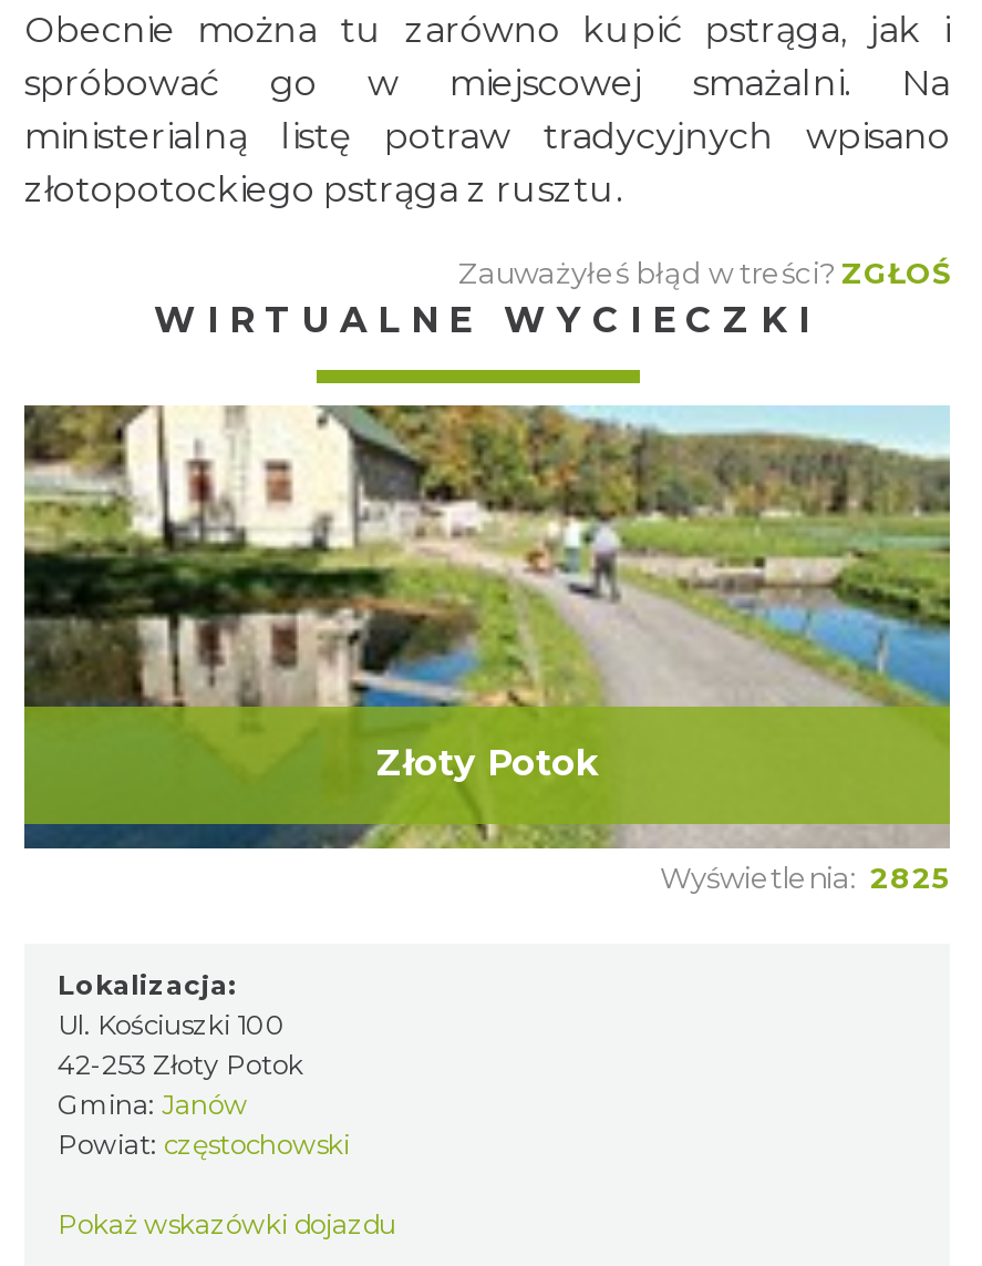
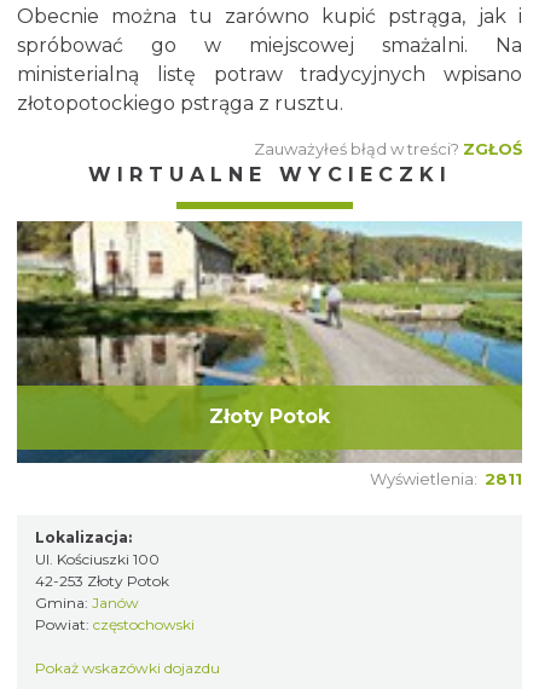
[660,860,950,895] Wyświetlenia: 2825 -> [370,469,522,488] Wyświetlenia: 2811

